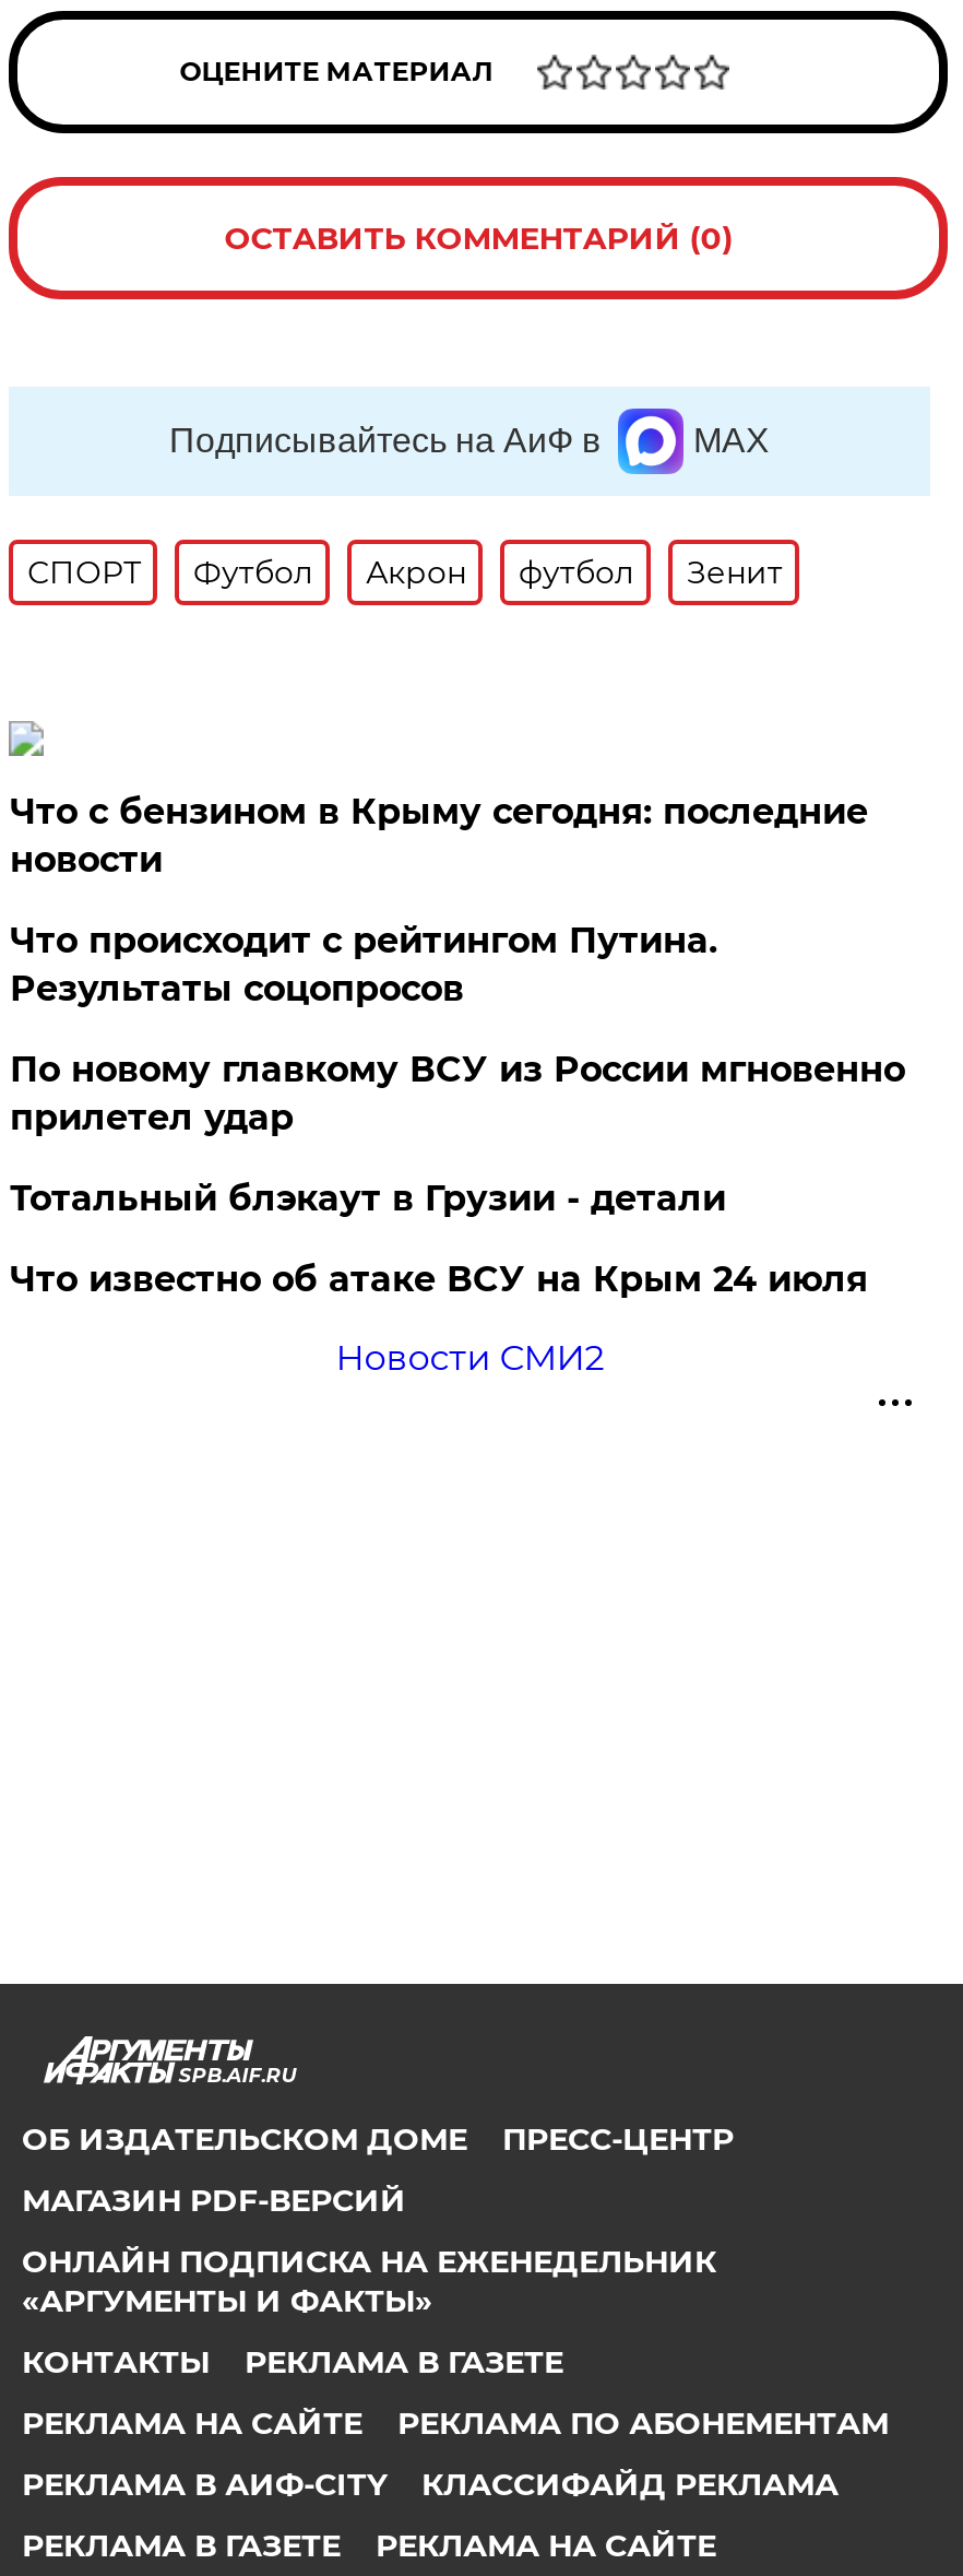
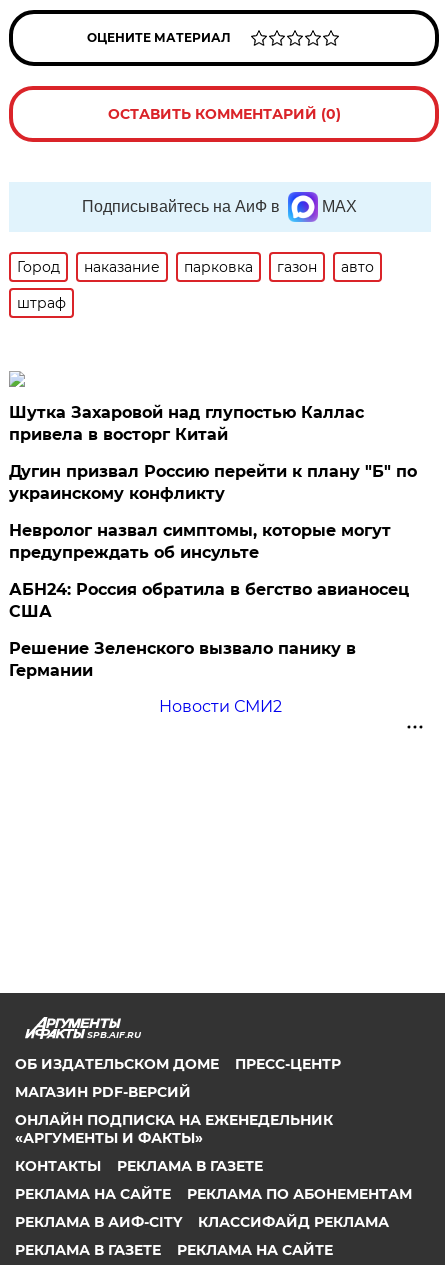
[27,552,783,591] СПОРТ | Футбол | Акрон | футбол | Зенит -> [17,258,374,312] Город | наказание | парковка | газон | авто | штраф
[10,790,905,1299] Что с бензином в Крыму сегодня: последние | новости | Что происходит с рейтингом Путина. | Результаты соцопросов | По новому главкому ВСУ из России мгновенно | прилетел удар | Тотальный блэкаут в Грузии - детали | Что известно об атаке ВСУ на Крым 24 июля -> [9,403,417,680] Шутка Захаровой над глупостью Каллас | привела в восторг Китай | Дугин призвал Россию перейти к плану "Б" по | украинскому конфликту | Невролог назвал симптомы, которые могут | предупреждать об инсульте | АБН24: Россия обратила в бегство авианосец | США | Решение Зеленского вызвало панику в | Германии

